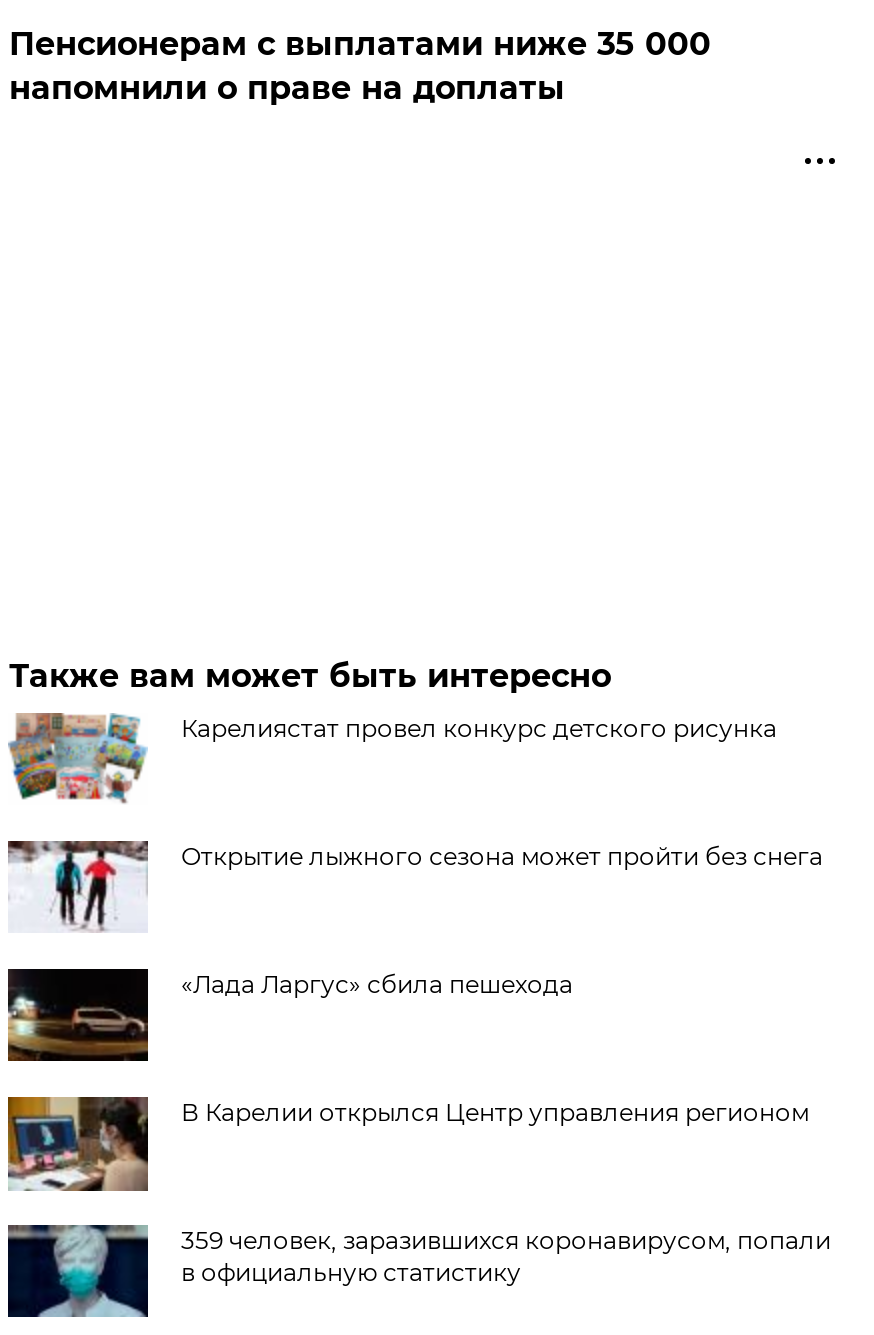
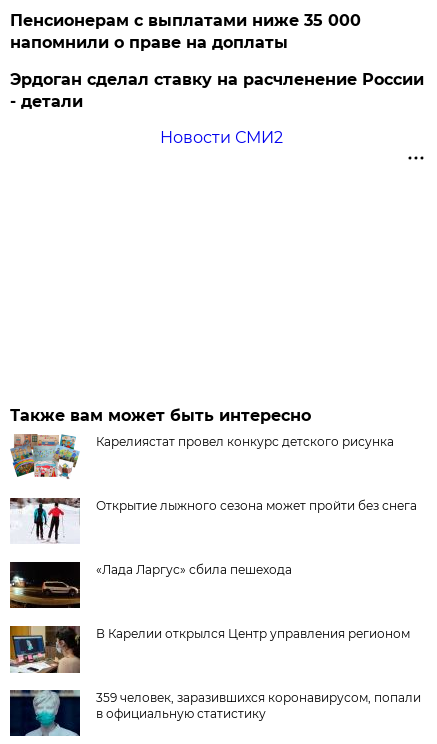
none -> [10,70,424,147] Эрдоган сделал ставку на расчленение России | - детали | Новости СМИ2

